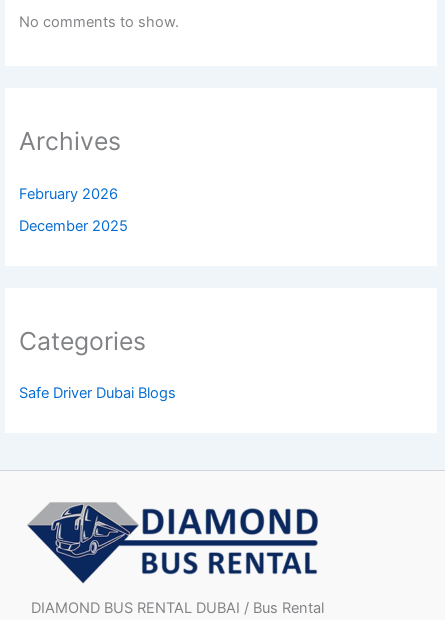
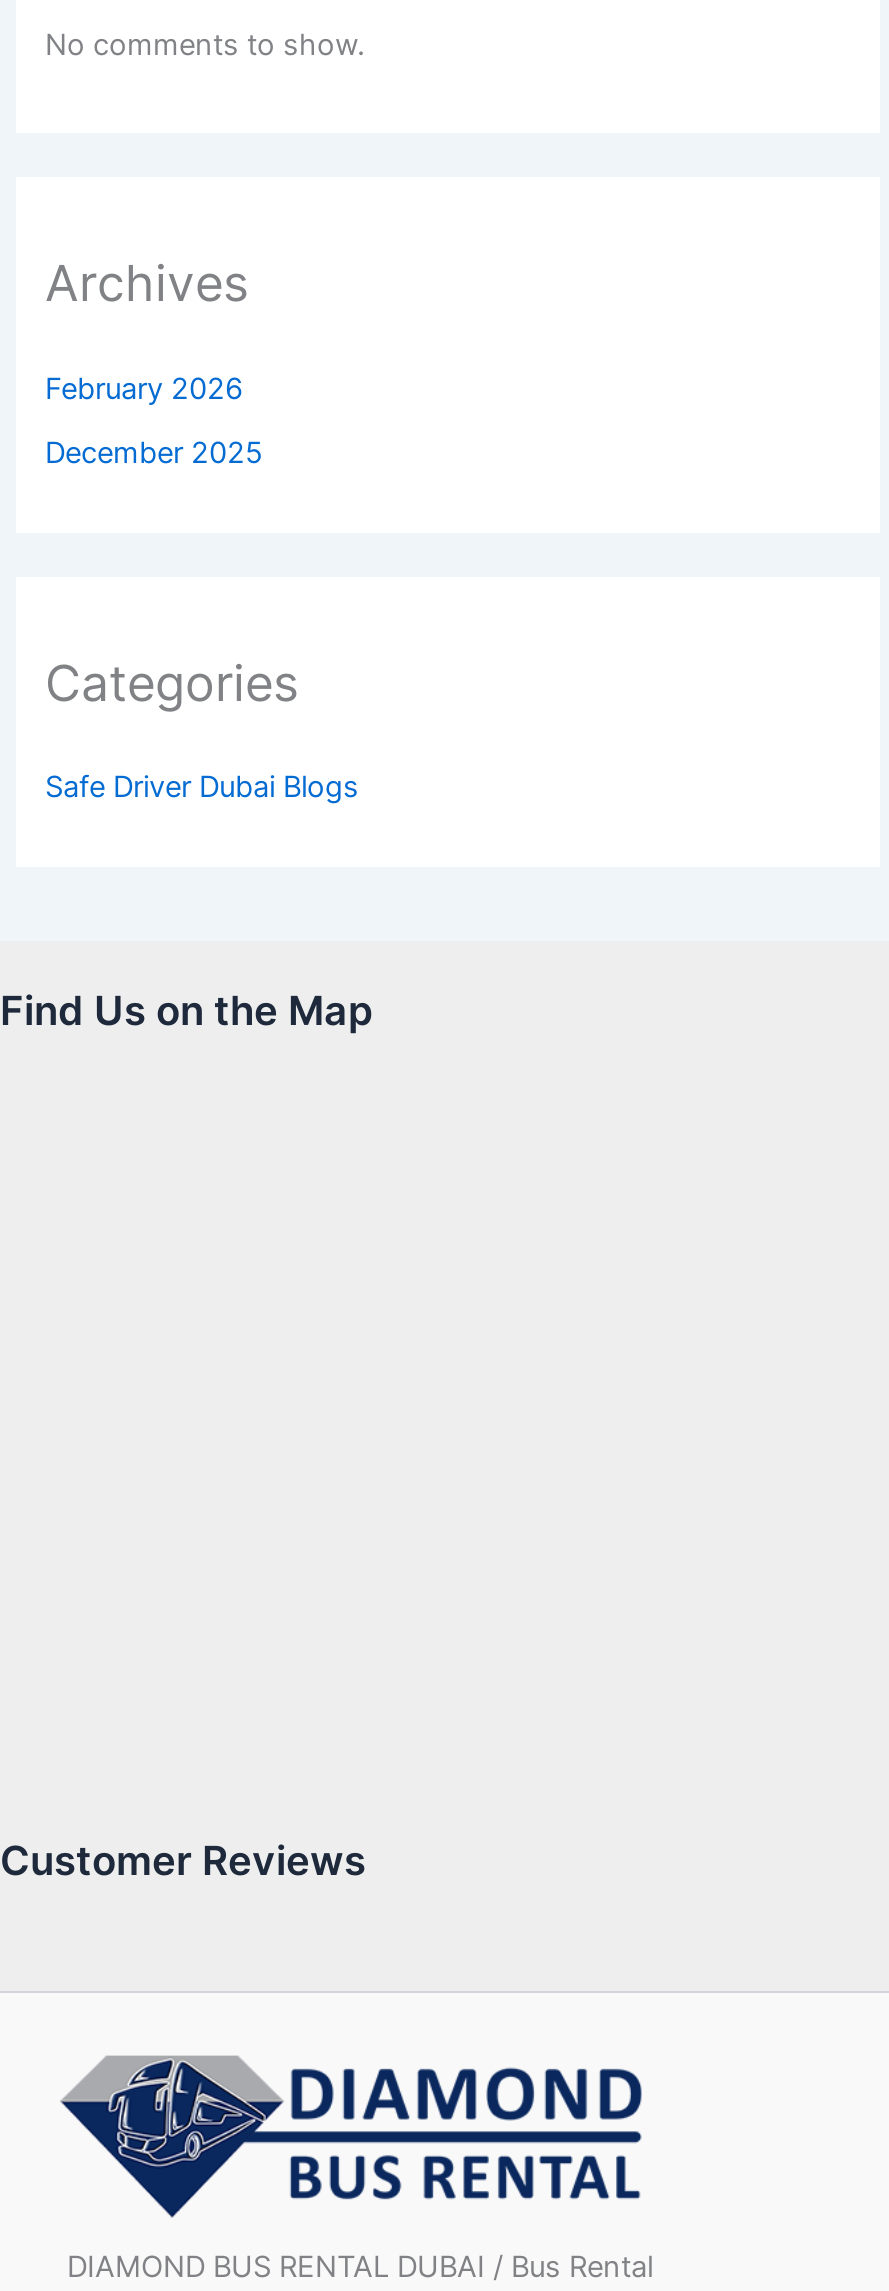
none -> [0,987,374,1035] Find Us on the Map
none -> [0,1837,366,1885] Customer Reviews

